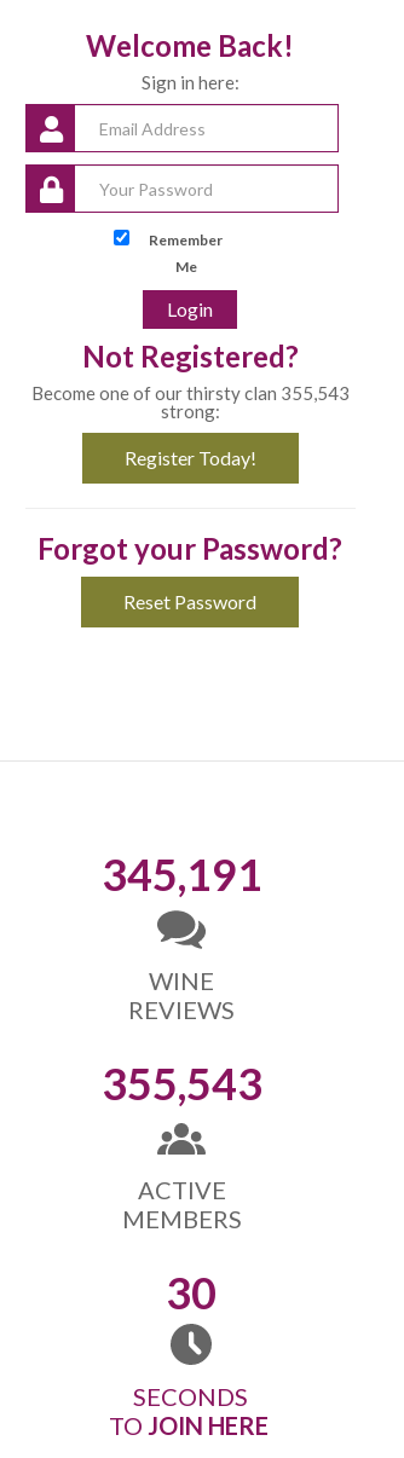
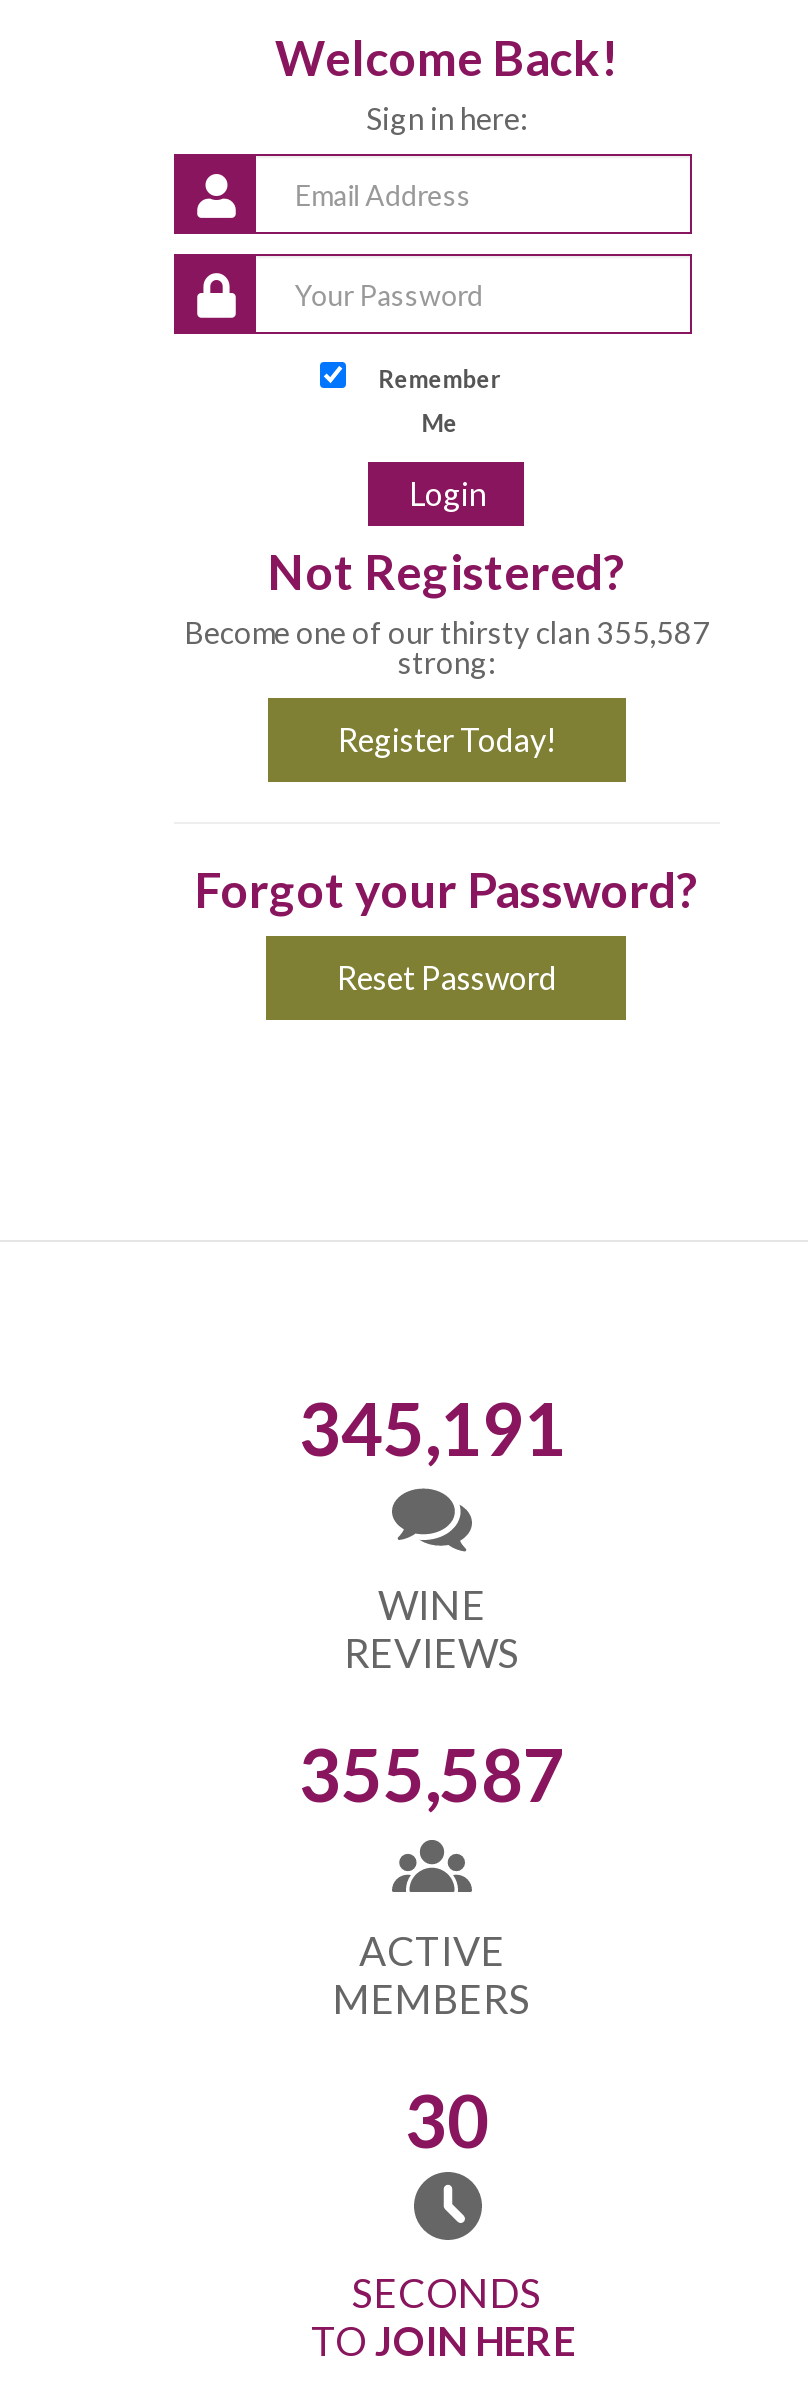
[31,382,350,404] Become one of our thirsty clan 355,543 -> [184,614,710,650] Become one of our thirsty clan 355,587
[101,1057,262,1110] 355,543 -> [299,1730,565,1818] 355,587

